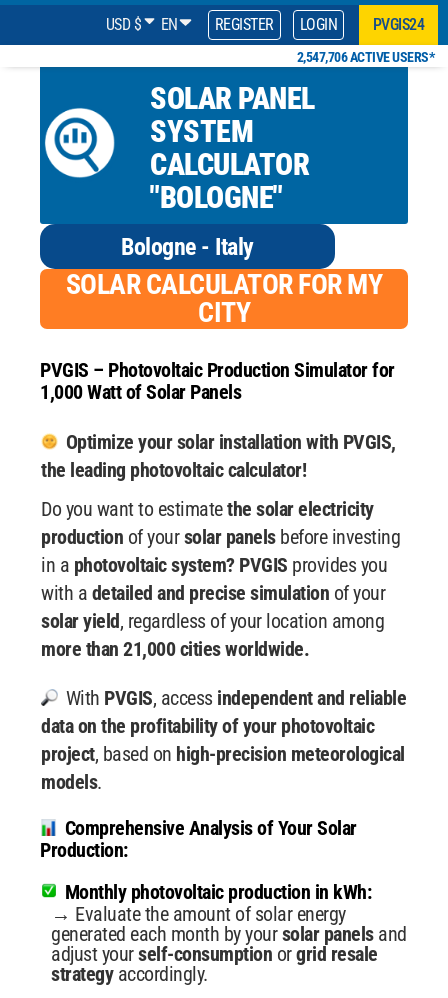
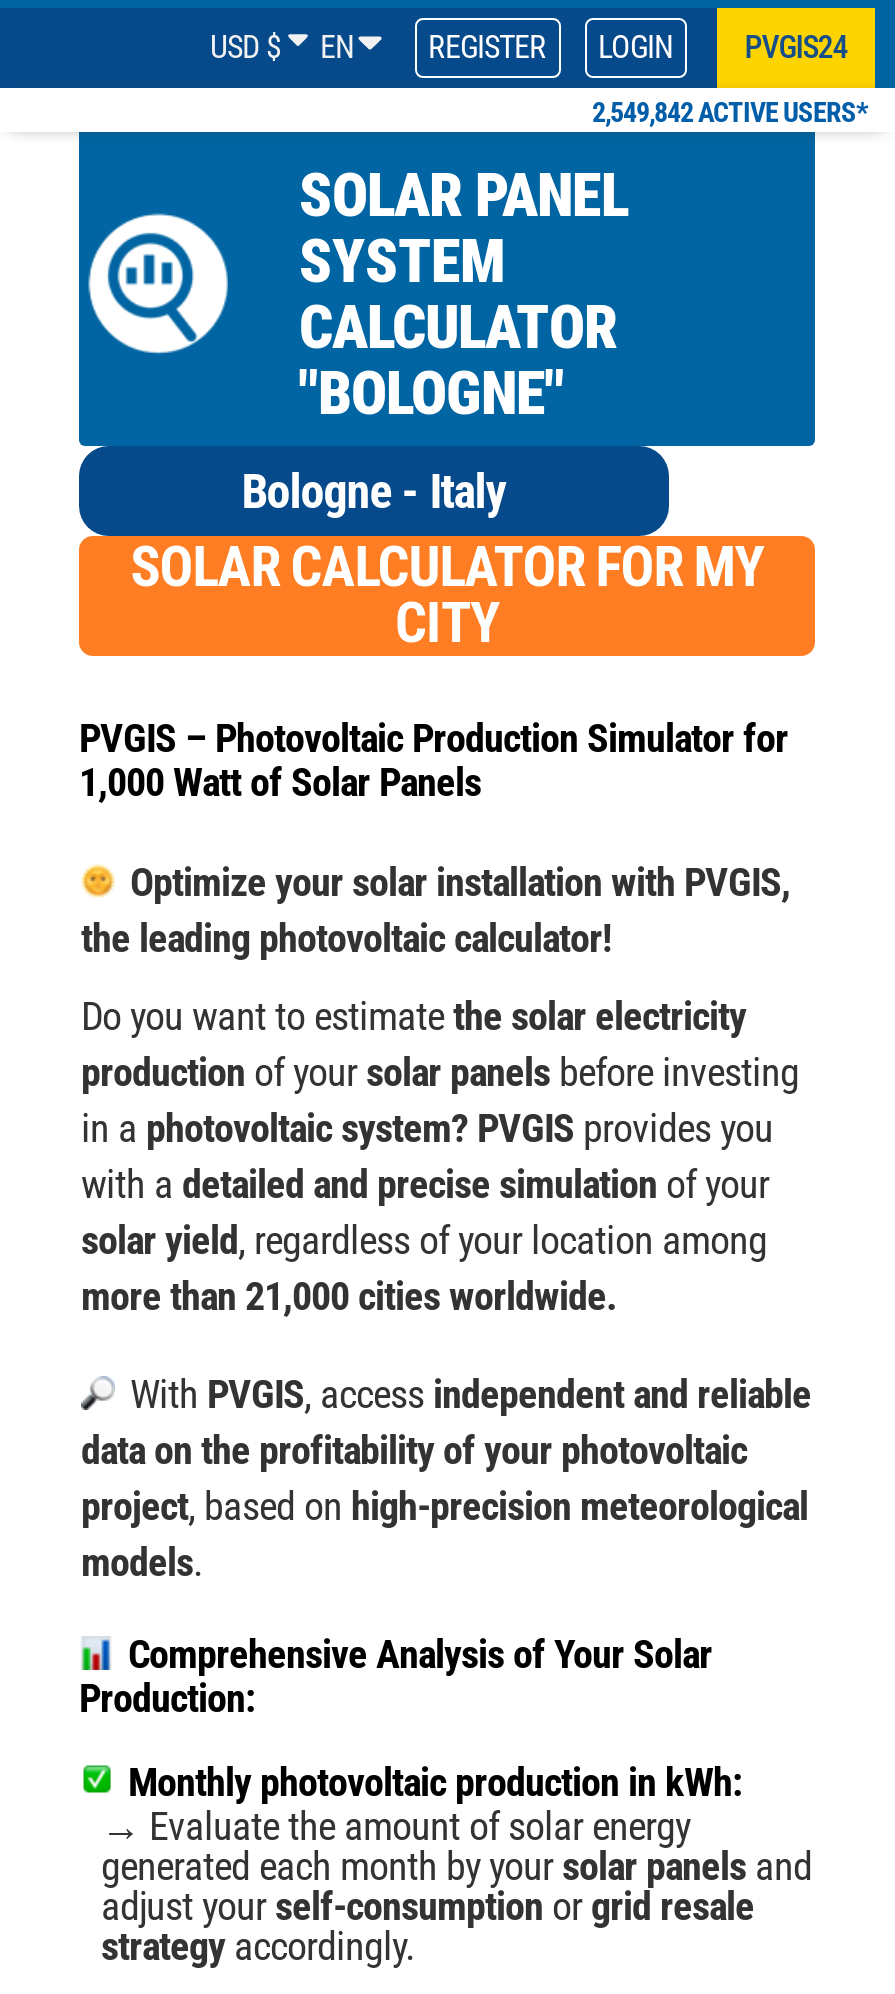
[296,49,434,65] 2,547,706 ACTIVE USERS* -> [592,96,867,128] 2,549,842 ACTIVE USERS*

